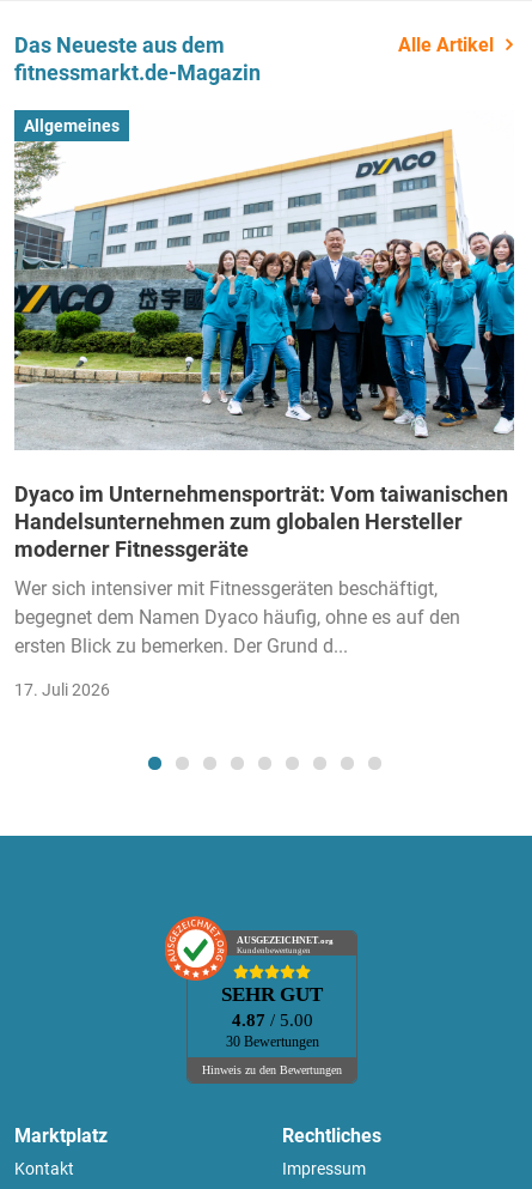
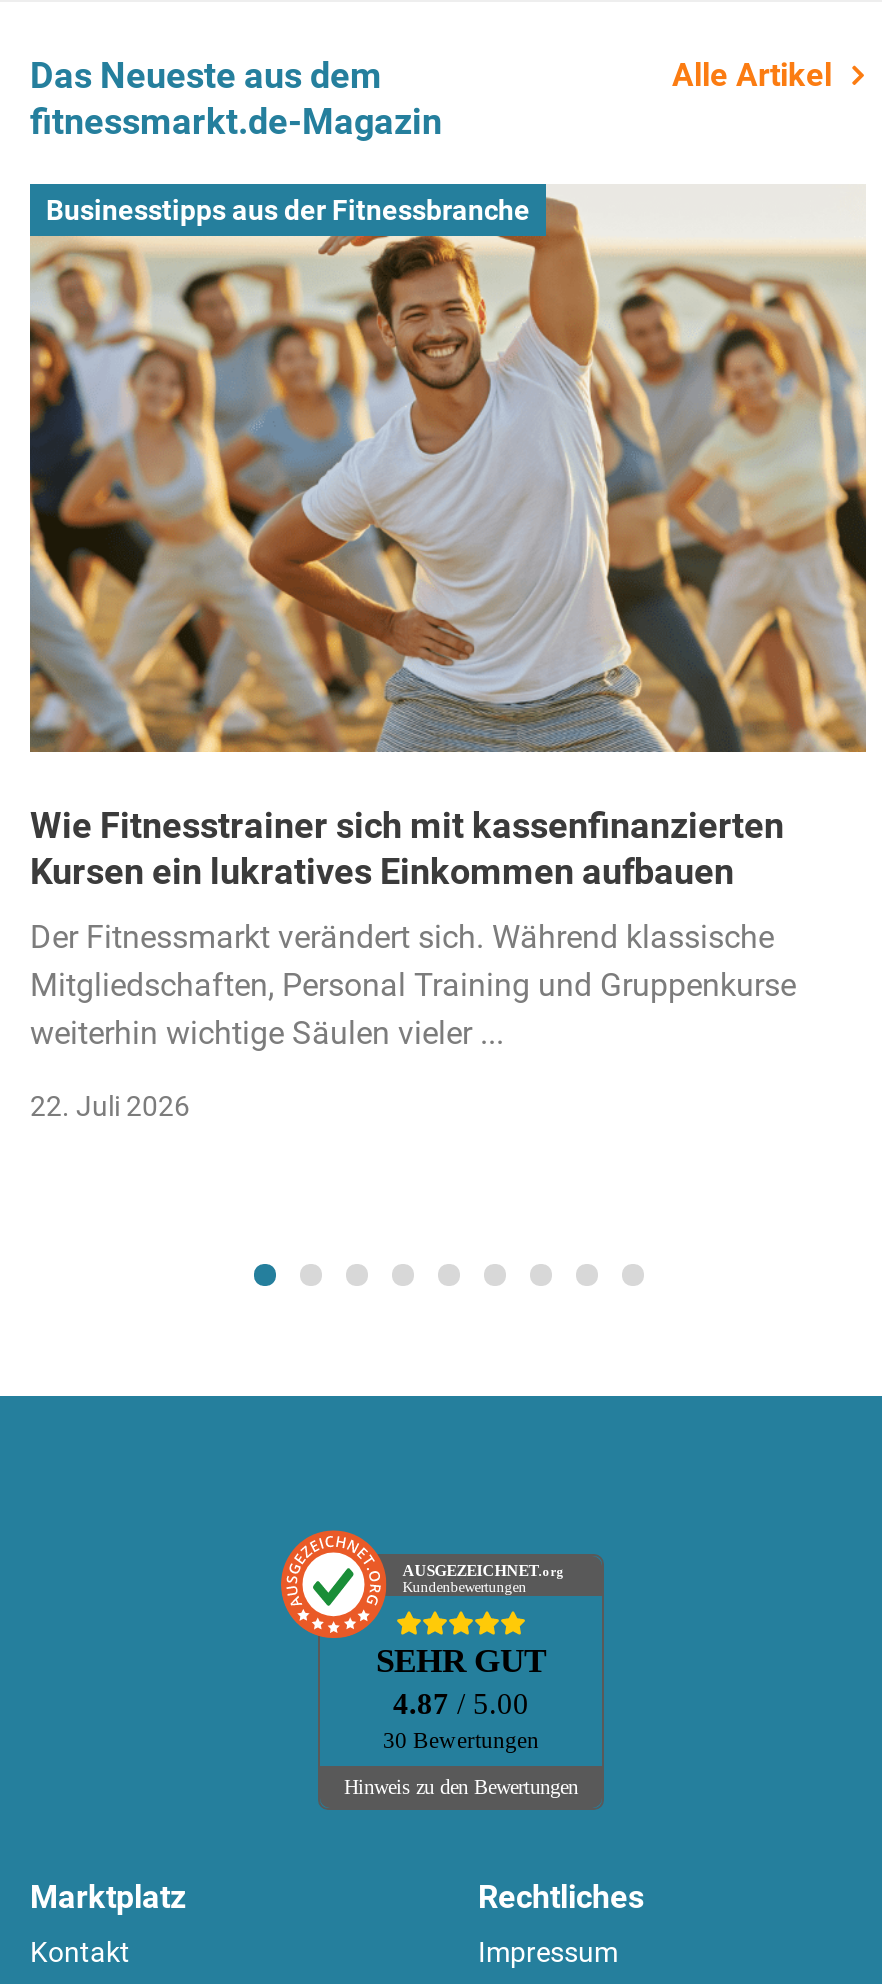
[13,116,515,450] [image] | Allgemeines -> [28,186,868,754] [image] | Businesstipps aus der Fitnessbranche
[14,481,508,561] Dyaco im Unternehmensporträt: Vom taiwanischen | Handelsunternehmen zum globalen Hersteller | moderner Fitnessgeräte -> [30,804,784,892] Wie Fitnesstrainer sich mit kassenfinanzierten | Kursen ein lukratives Einkommen aufbauen
[14,577,460,657] Wer sich intensiver mit Fitnessgeräten beschäftigt, | begegnet dem Namen Dyaco häufig, ohne es auf den | ersten Blick zu bemerken. Der Grund d... -> [30,918,796,1052] Der Fitnessmarkt verändert sich. Während klassische | Mitgliedschaften, Personal Training und Gruppenkurse | weiterhin wichtige Säulen vieler ...
[14,680,110,699] 17. Juli 2026 -> [30,1090,190,1122] 22. Juli 2026

